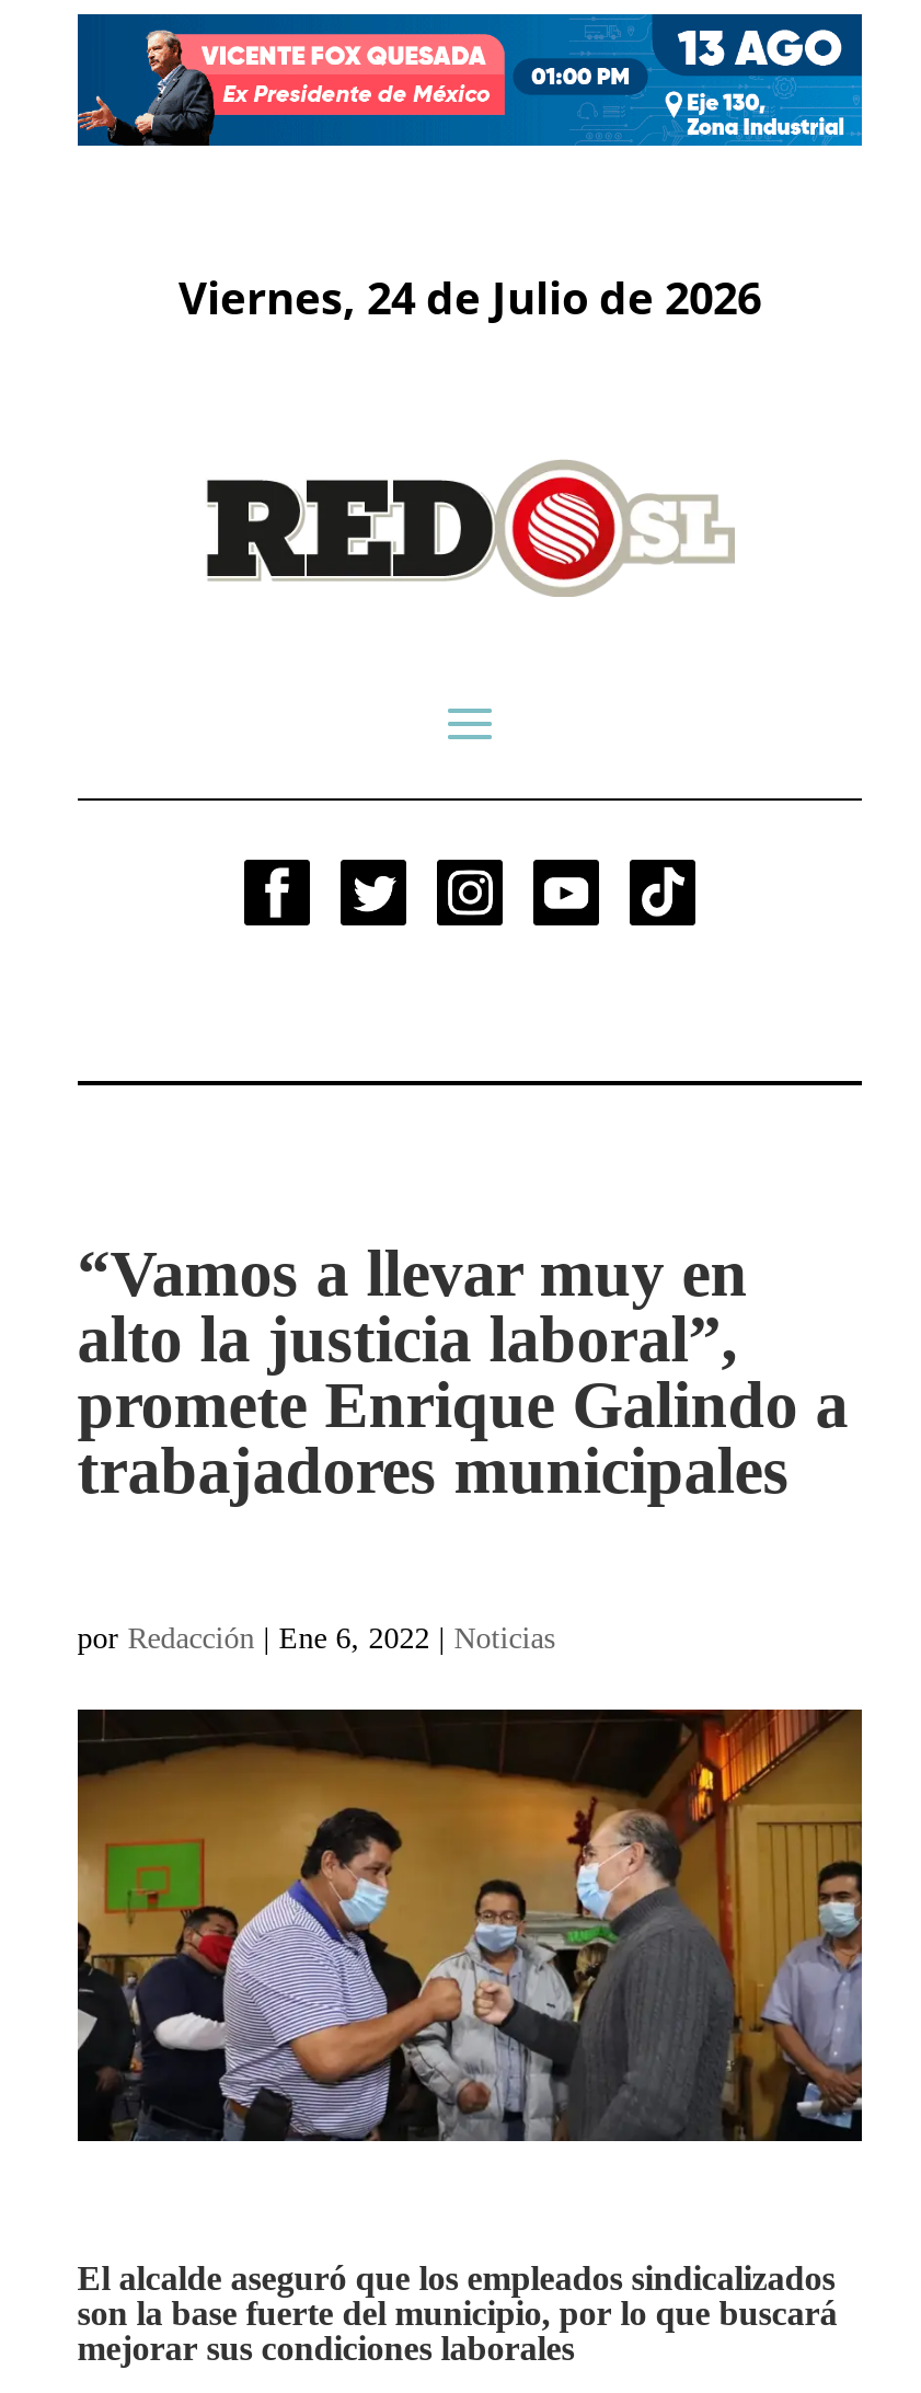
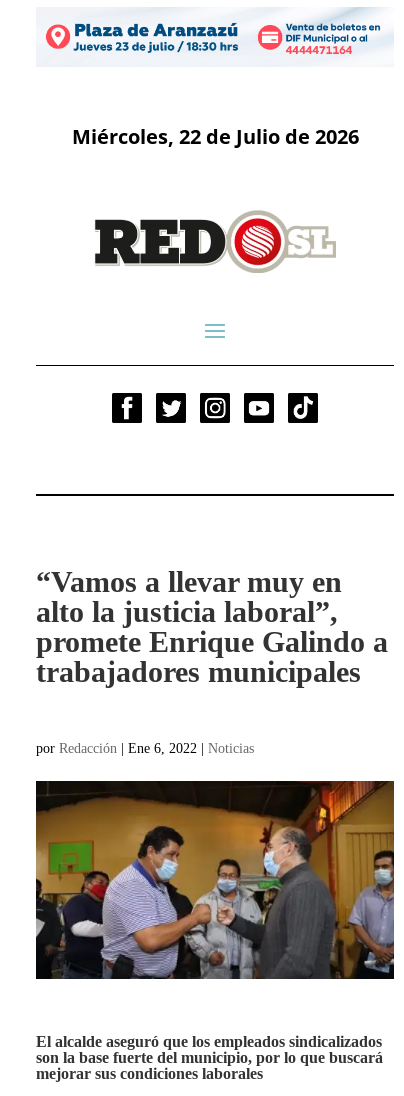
[76,12,864,148] [image] -> [36,7,394,67] [image]
[179,268,761,327] Viernes, 24 de Julio de 2026 -> [71,123,358,150] Miércoles, 22 de Julio de 2026

